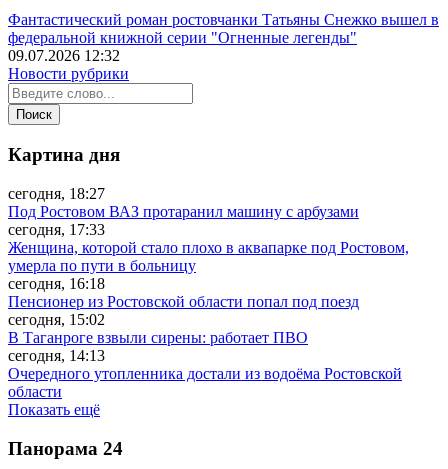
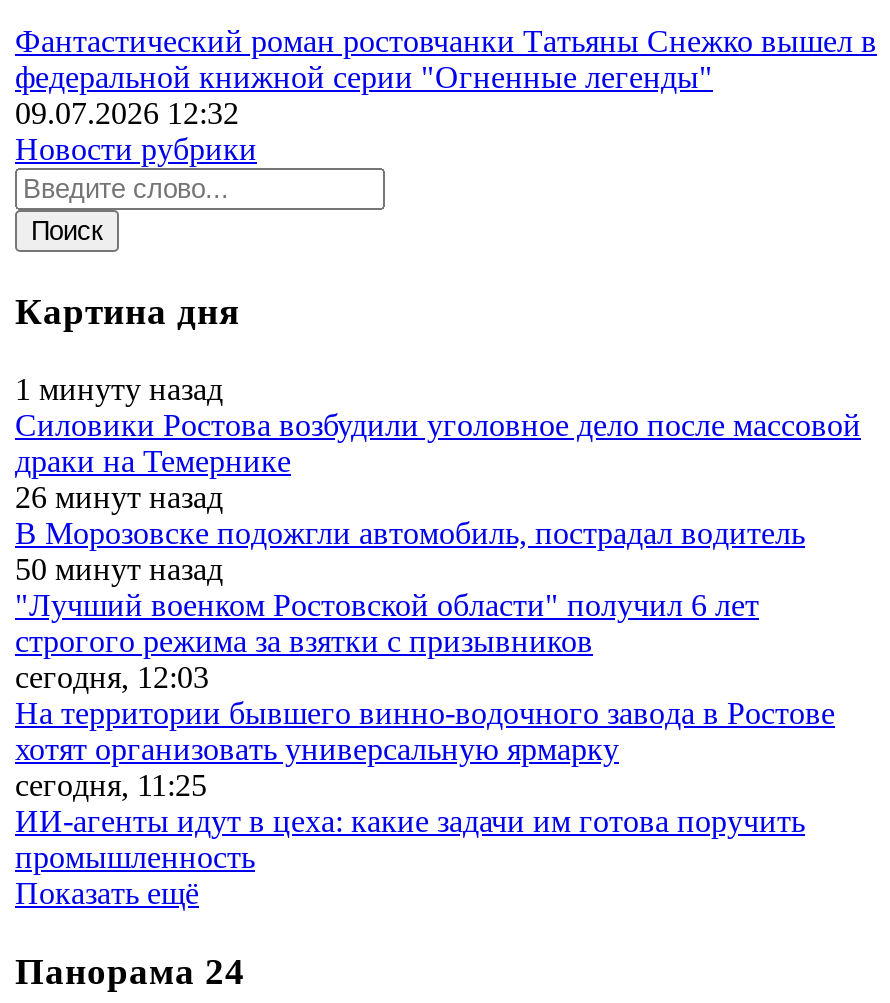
[8,185,409,400] сегодня, 18:27 | Под Ростовом ВАЗ протаранил машину с арбузами | сегодня, 17:33 | Женщина, которой стало плохо в аквапарке под Ростовом, | умерла по пути в больницу | сегодня, 16:18 | Пенсионер из Ростовской области попал под поезд | сегодня, 15:02 | В Таганроге взвыли сирены: работает ПВО | сегодня, 14:13 | Очередного утопленника достали из водоёма Ростовской | области -> [15,372,861,874] 1 минуту назад | Силовики Ростова возбудили уголовное дело после массовой | драки на Темернике | 26 минут назад | В Морозовске подожгли автомобиль, пострадал водитель | 50 минут назад | "Лучший военком Ростовской области" получил 6 лет | строгого режима за взятки с призывников | сегодня, 12:03 | На территории бывшего винно-водочного завода в Ростове | хотят организовать универсальную ярмарку | сегодня, 11:25 | ИИ-агенты идут в цеха: какие задачи им готова поручить | промышленность

